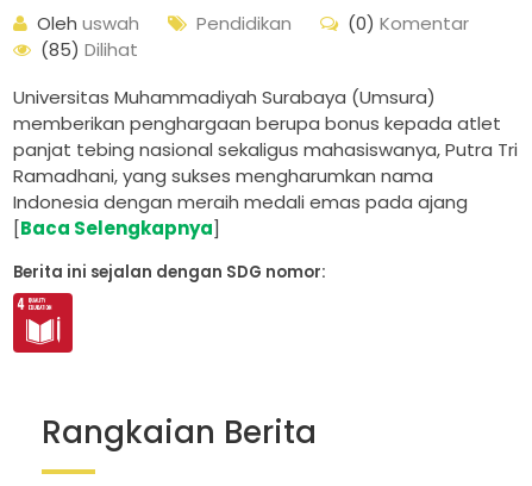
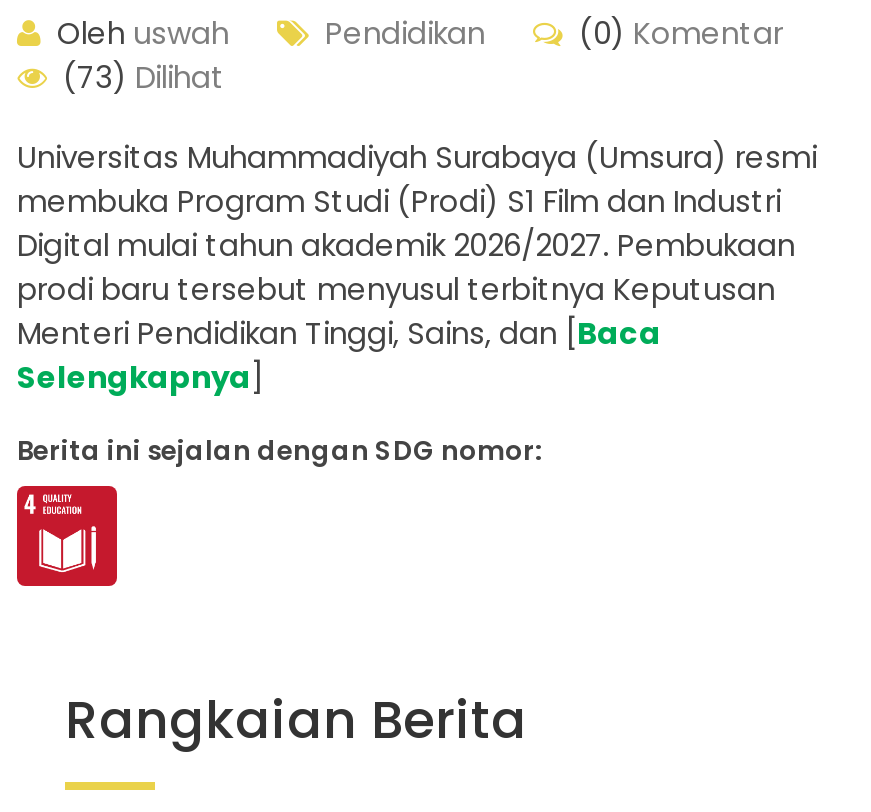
[40,36,138,61] (85) Dilihat -> [63,55,225,97] (73) Dilihat
[13,84,518,240] Universitas Muhammadiyah Surabaya (Umsura) | memberikan penghargaan berupa bonus kepada atlet | panjat tebing nasional sekaligus mahasiswanya, Putra Tri | Ramadhani, yang sukses mengharumkan nama | Indonesia dengan meraih medali emas pada ajang | [Baca Selengkapnya] -> [17,135,817,397] Universitas Muhammadiyah Surabaya (Umsura) resmi | membuka Program Studi (Prodi) S1 Film dan Industri | Digital mulai tahun akademik 2026/2027. Pembukaan | prodi baru tersebut menyusul terbitnya Keputusan | Menteri Pendidikan Tinggi, Sains, dan [Baca | Selengkapnya]

